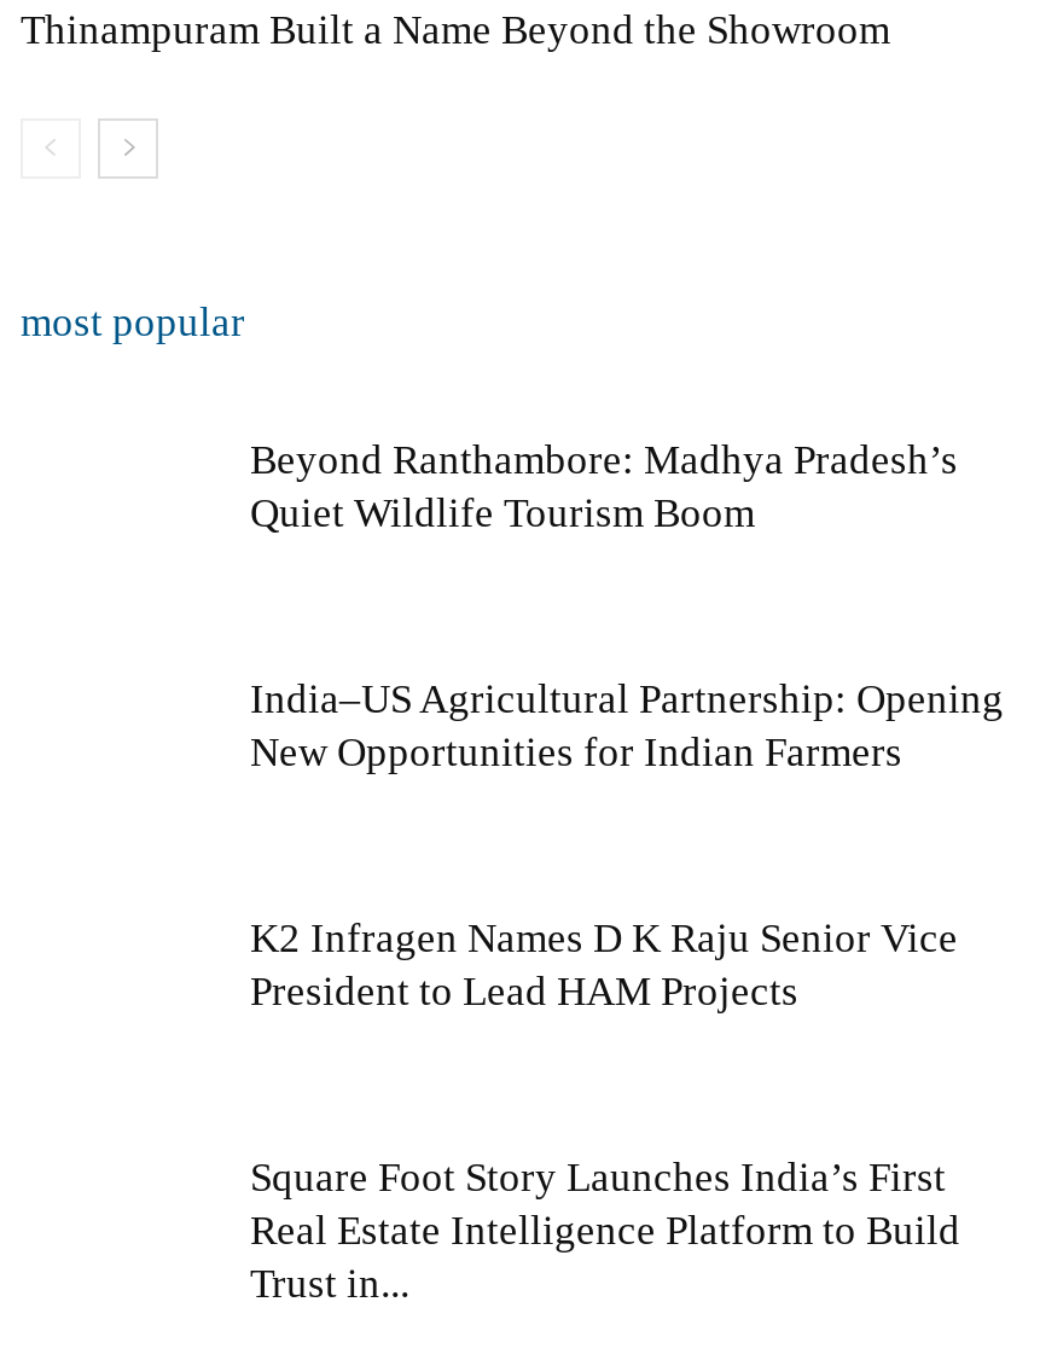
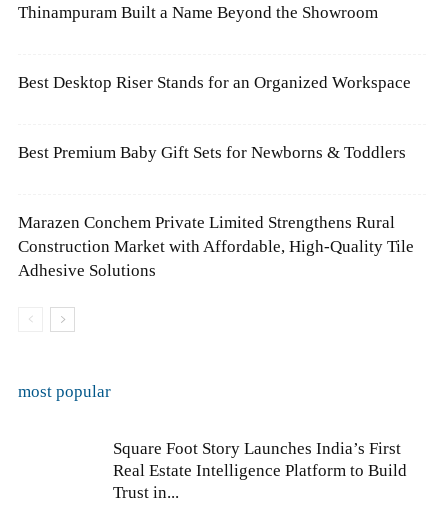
none -> [18,73,411,92] Best Desktop Riser Stands for an Organized Workspace
none -> [18,143,406,162] Best Premium Baby Gift Sets for Newborns & Toddlers
none -> [18,213,414,280] Marazen Conchem Private Limited Strengthens Rural | Construction Market with Affordable, High-Quality Tile | Adhesive Solutions
moved [21,301,245,346] -> [18,382,111,401]: most popular
[250,438,958,537] Beyond Ranthambore: Madhya Pradesh’s | Quiet Wildlife Tourism Boom -> none
[250,677,1004,776] India–US Agricultural Partnership: Opening | New Opportunities for Indian Farmers -> none
[250,916,958,1016] K2 Infragen Names D K Raju Senior Vice | President to Lead HAM Projects -> none

